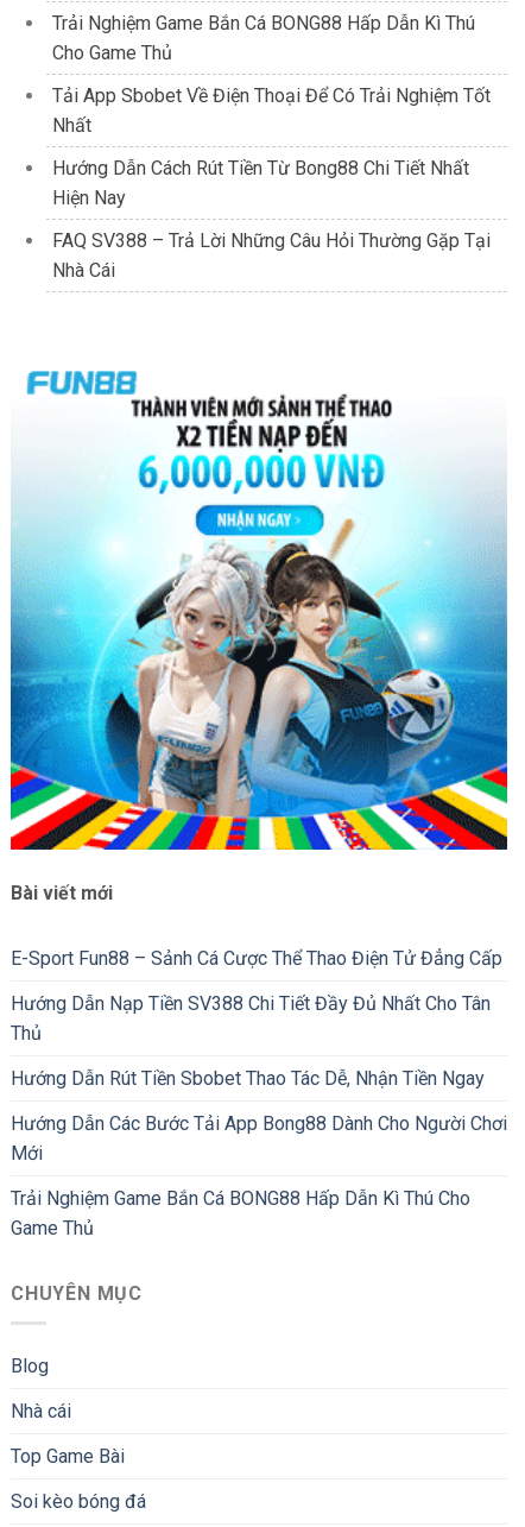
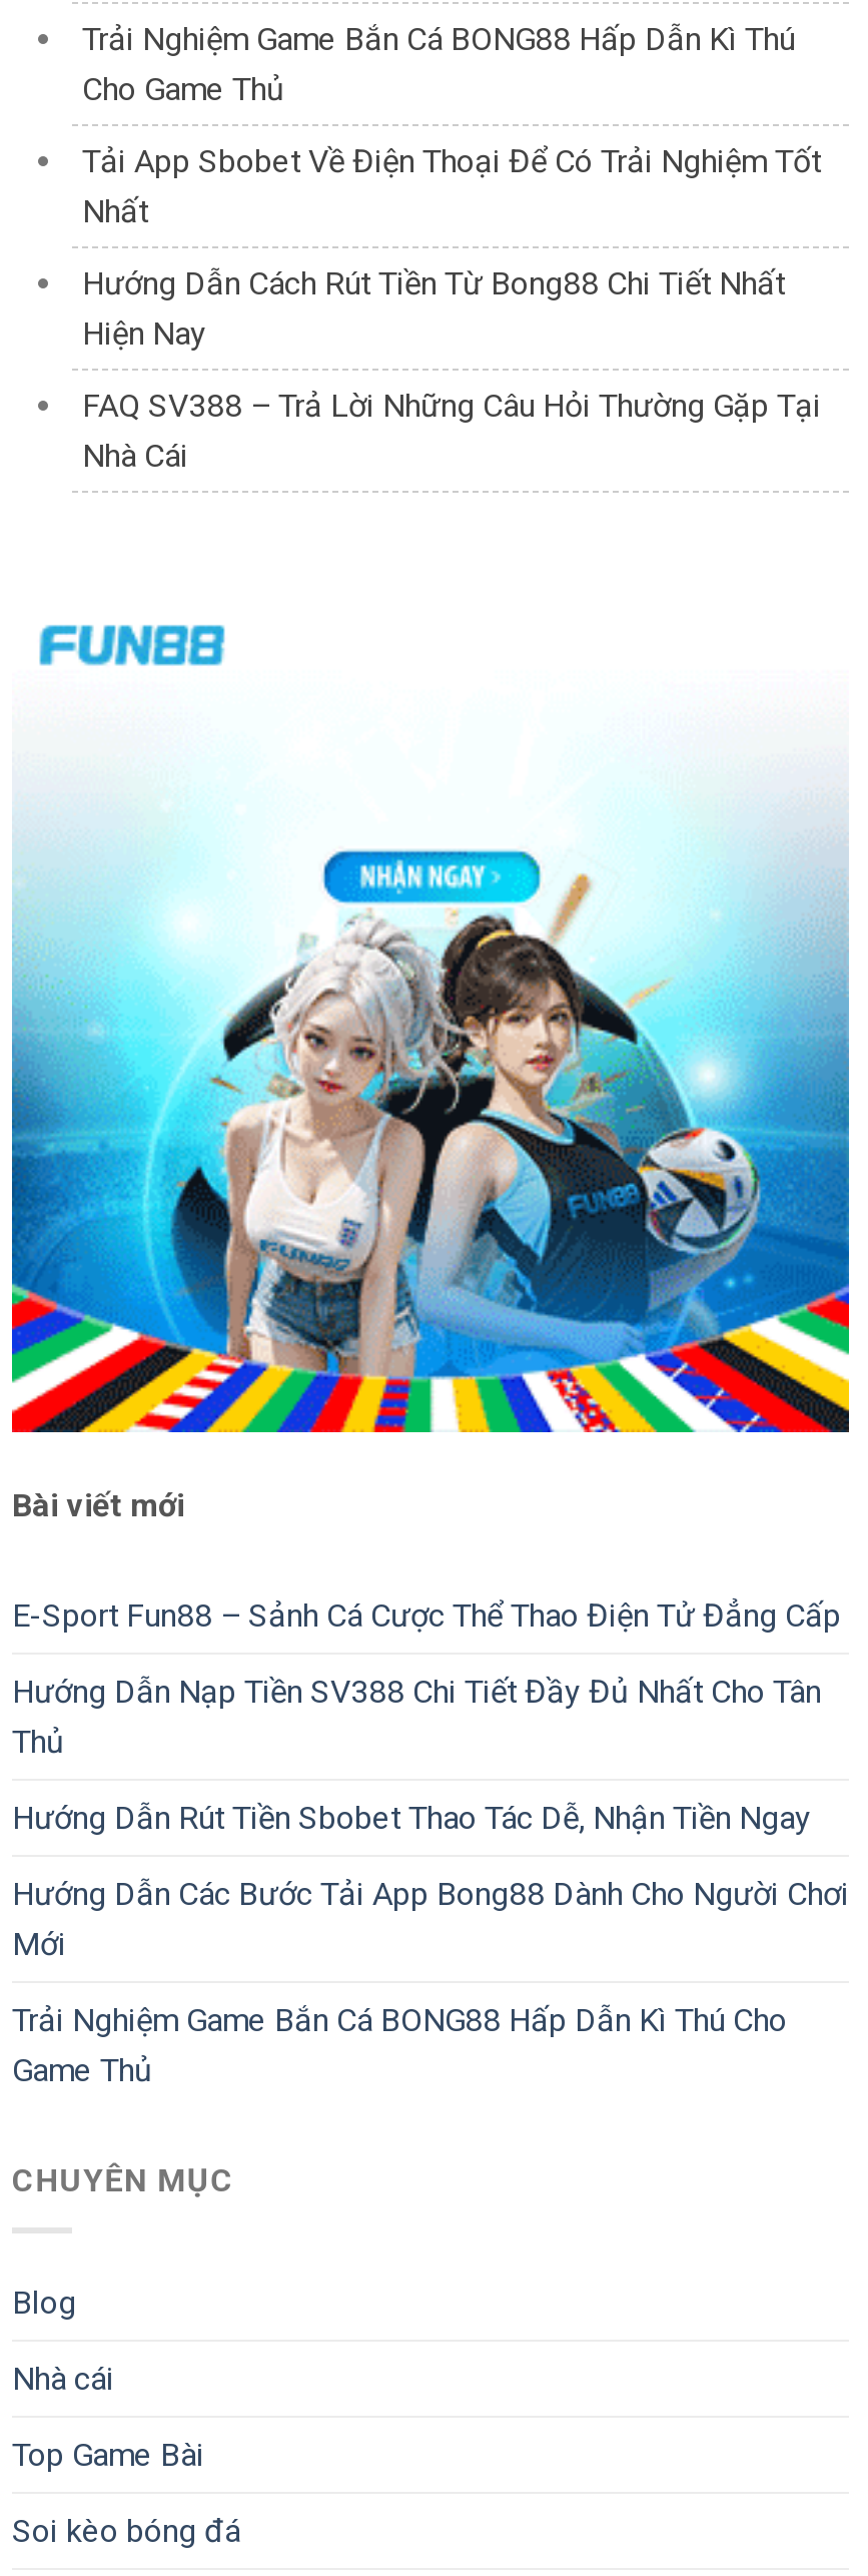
[131,393,393,496] [image] -> none

